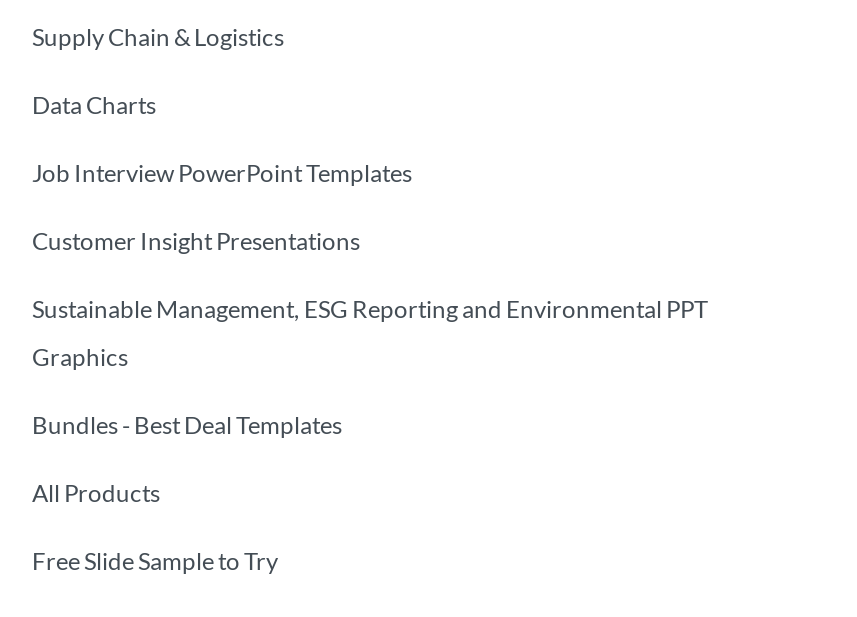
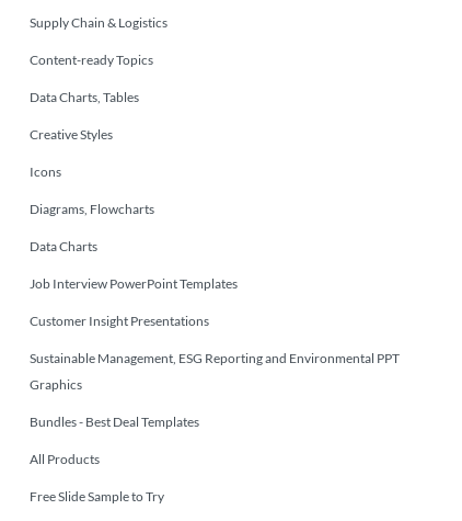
none -> [30,52,154,217] Content-ready Topics | Data Charts, Tables | Creative Styles | Icons | Diagrams, Flowcharts

